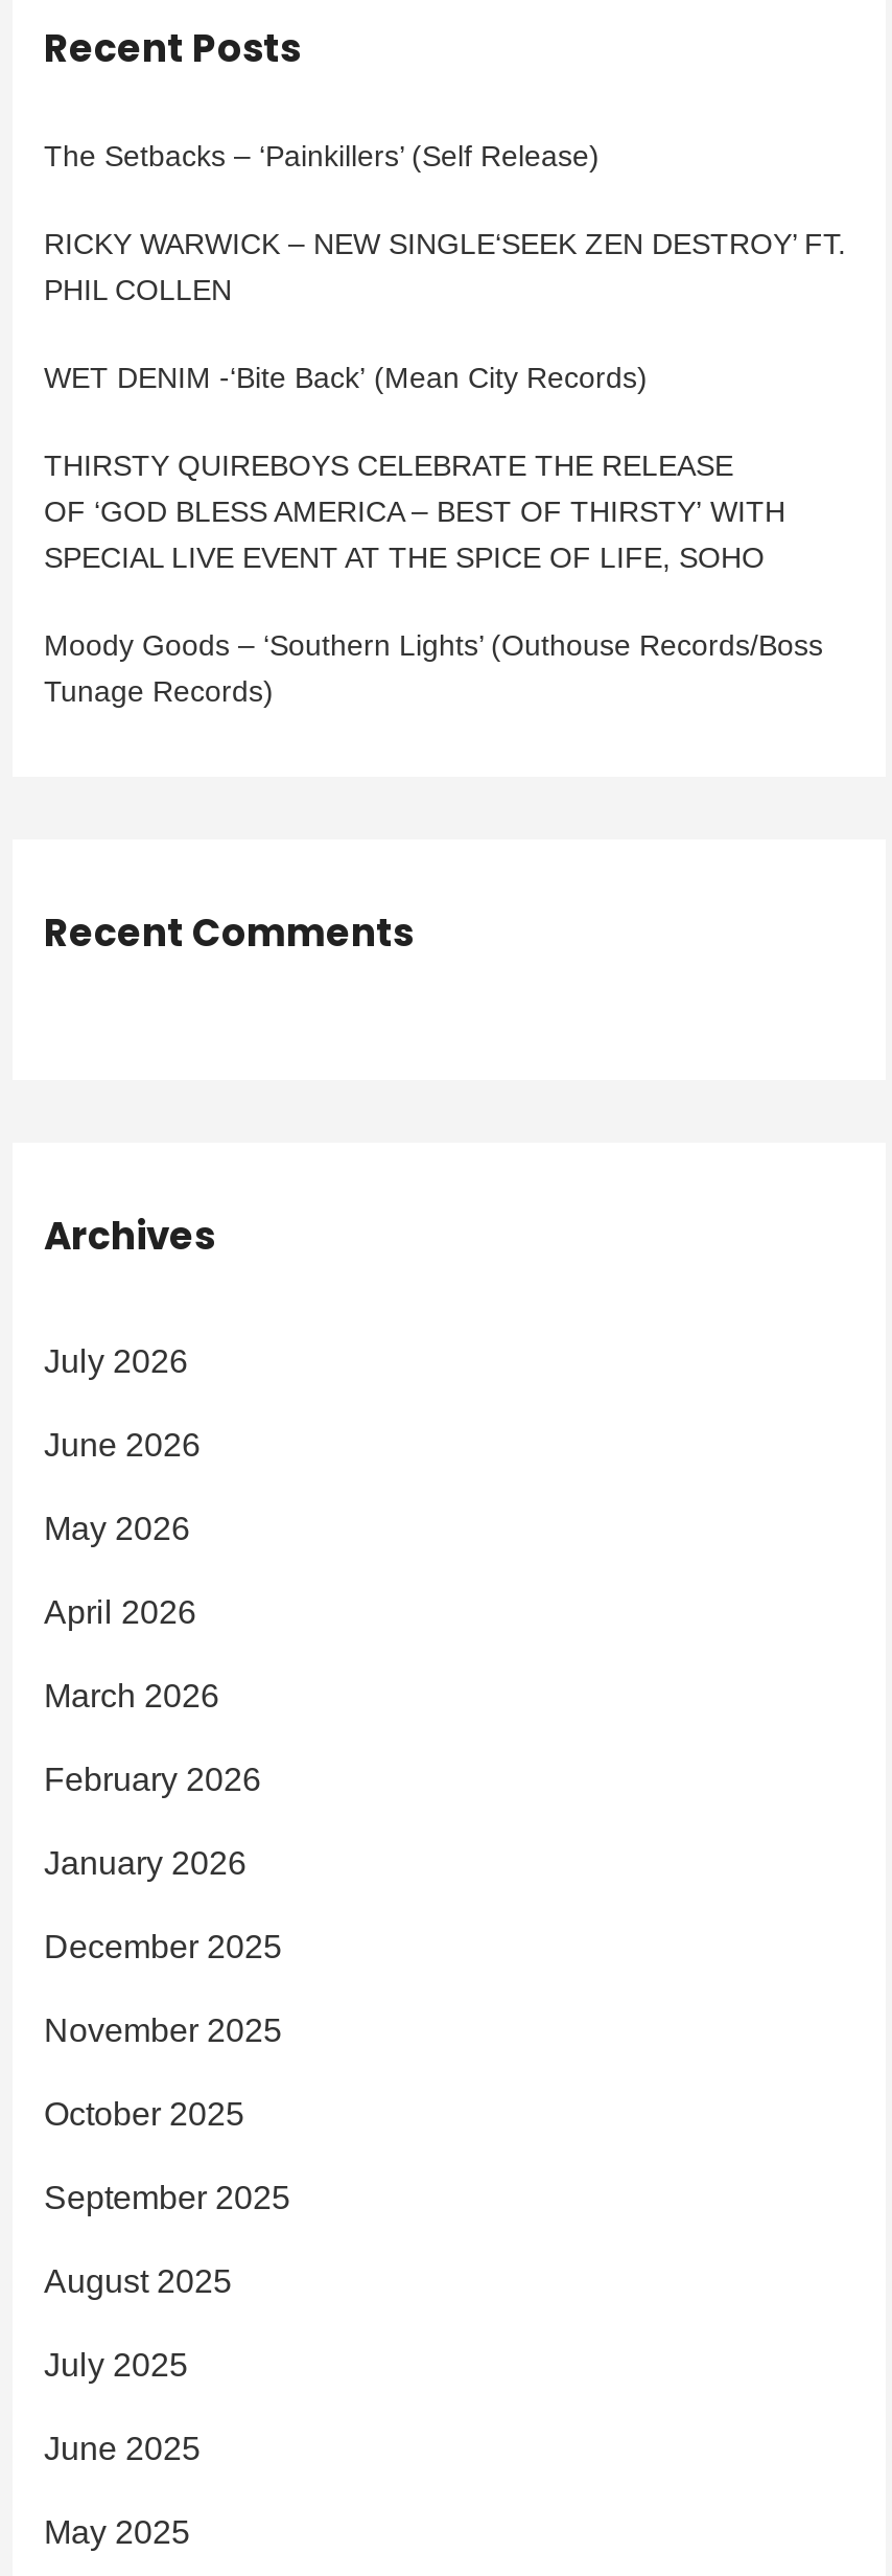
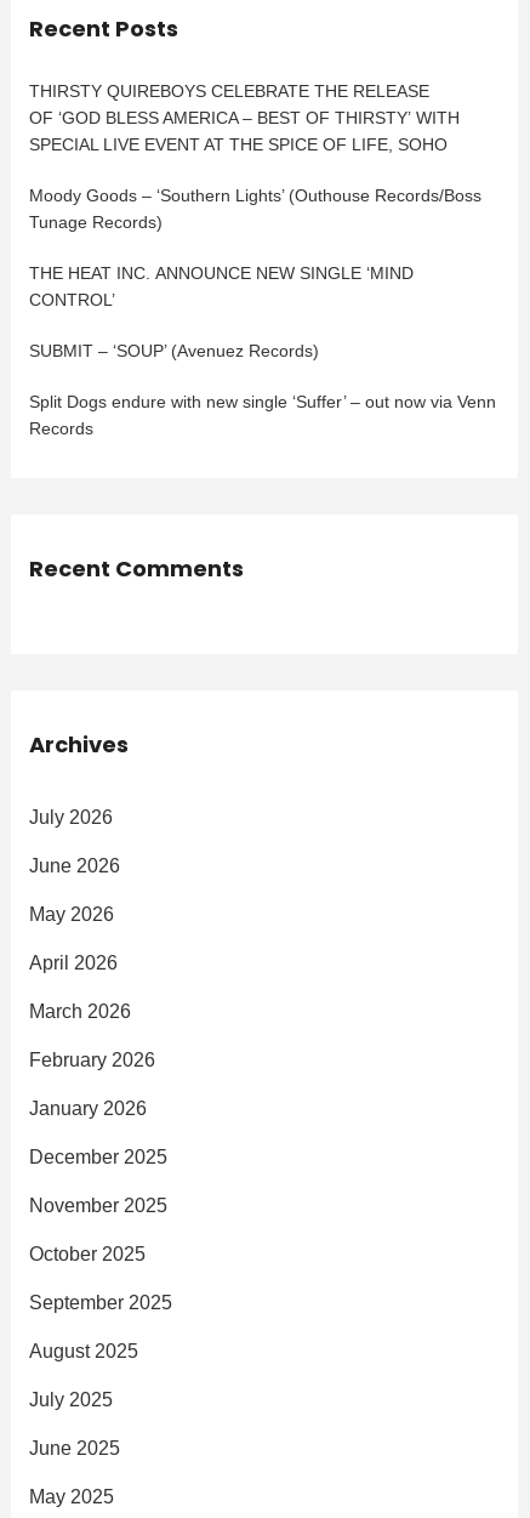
[44,139,846,394] The Setbacks – ‘Painkillers’ (Self Release) | RICKY WARWICK – NEW SINGLE‘SEEK ZEN DESTROY’ FT. | PHIL COLLEN | WET DENIM -‘Bite Back’ (Mean City Records) -> none
moved [44,449,823,708] -> [29,81,481,232]: THIRSTY QUIREBOYS CELEBRATE THE RELEASE | OF ‘GOD BLESS AMERICA – BEST OF THIRSTY’ WITH | SPECIAL LIVE EVENT AT THE SPICE OF LIFE, SOHO | Moody Goods – ‘Southern Lights’ (Outhouse Records/Boss | Tunage Records)
none -> [29,263,496,438] THE HEAT INC. ANNOUNCE NEW SINGLE ‘MIND | CONTROL’ | SUBMIT – ‘SOUP’ (Avenuez Records) | Split Dogs endure with new single ‘Suffer’ – out now via Venn | Records

